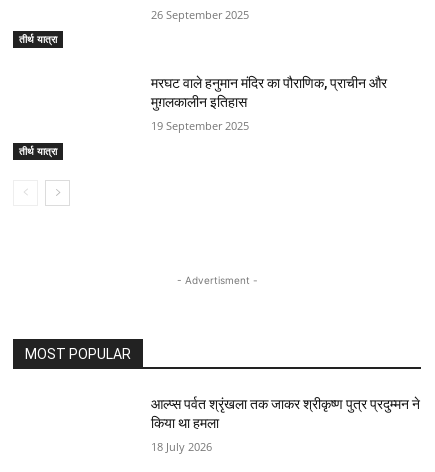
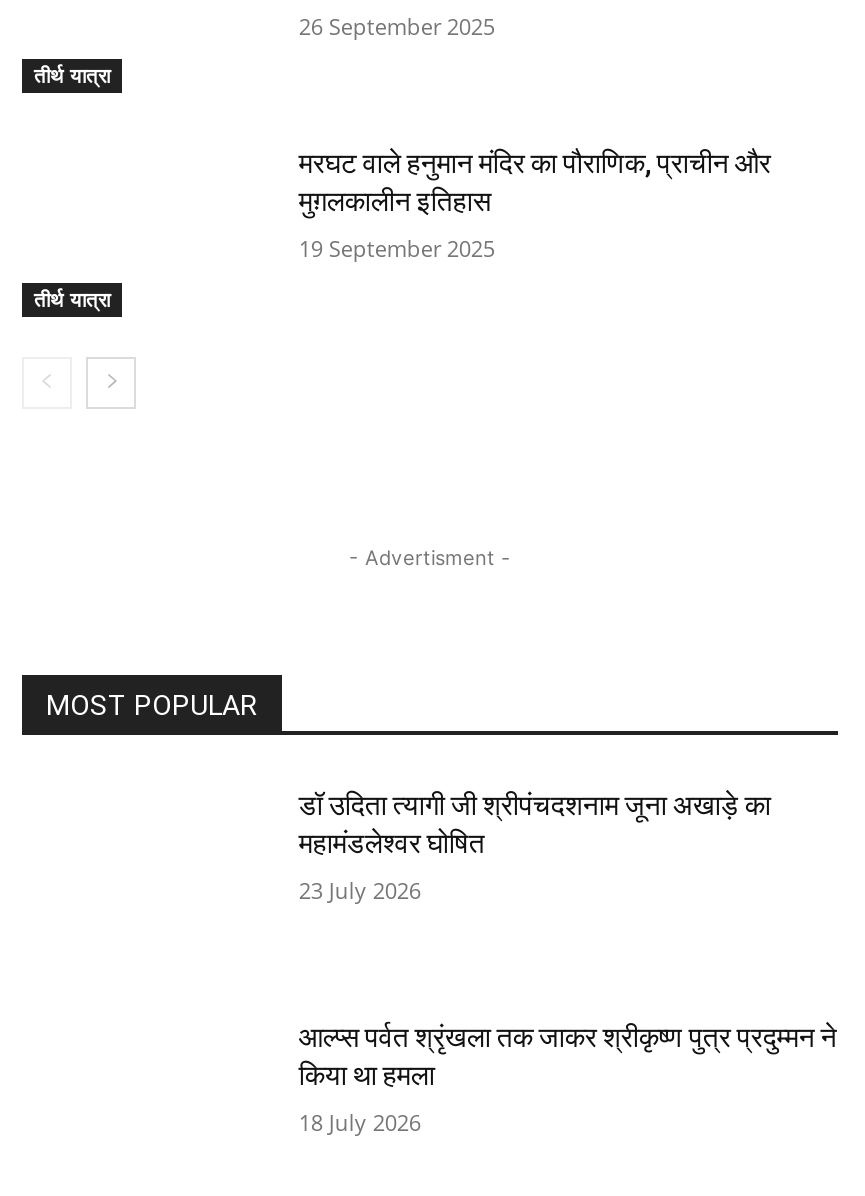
none -> [299,789,771,905] डॉ उदिता त्यागी जी श्रीपंचदशनाम जूना अखाड़े का | महामंडलेश्वर घोषित | 23 July 2026

